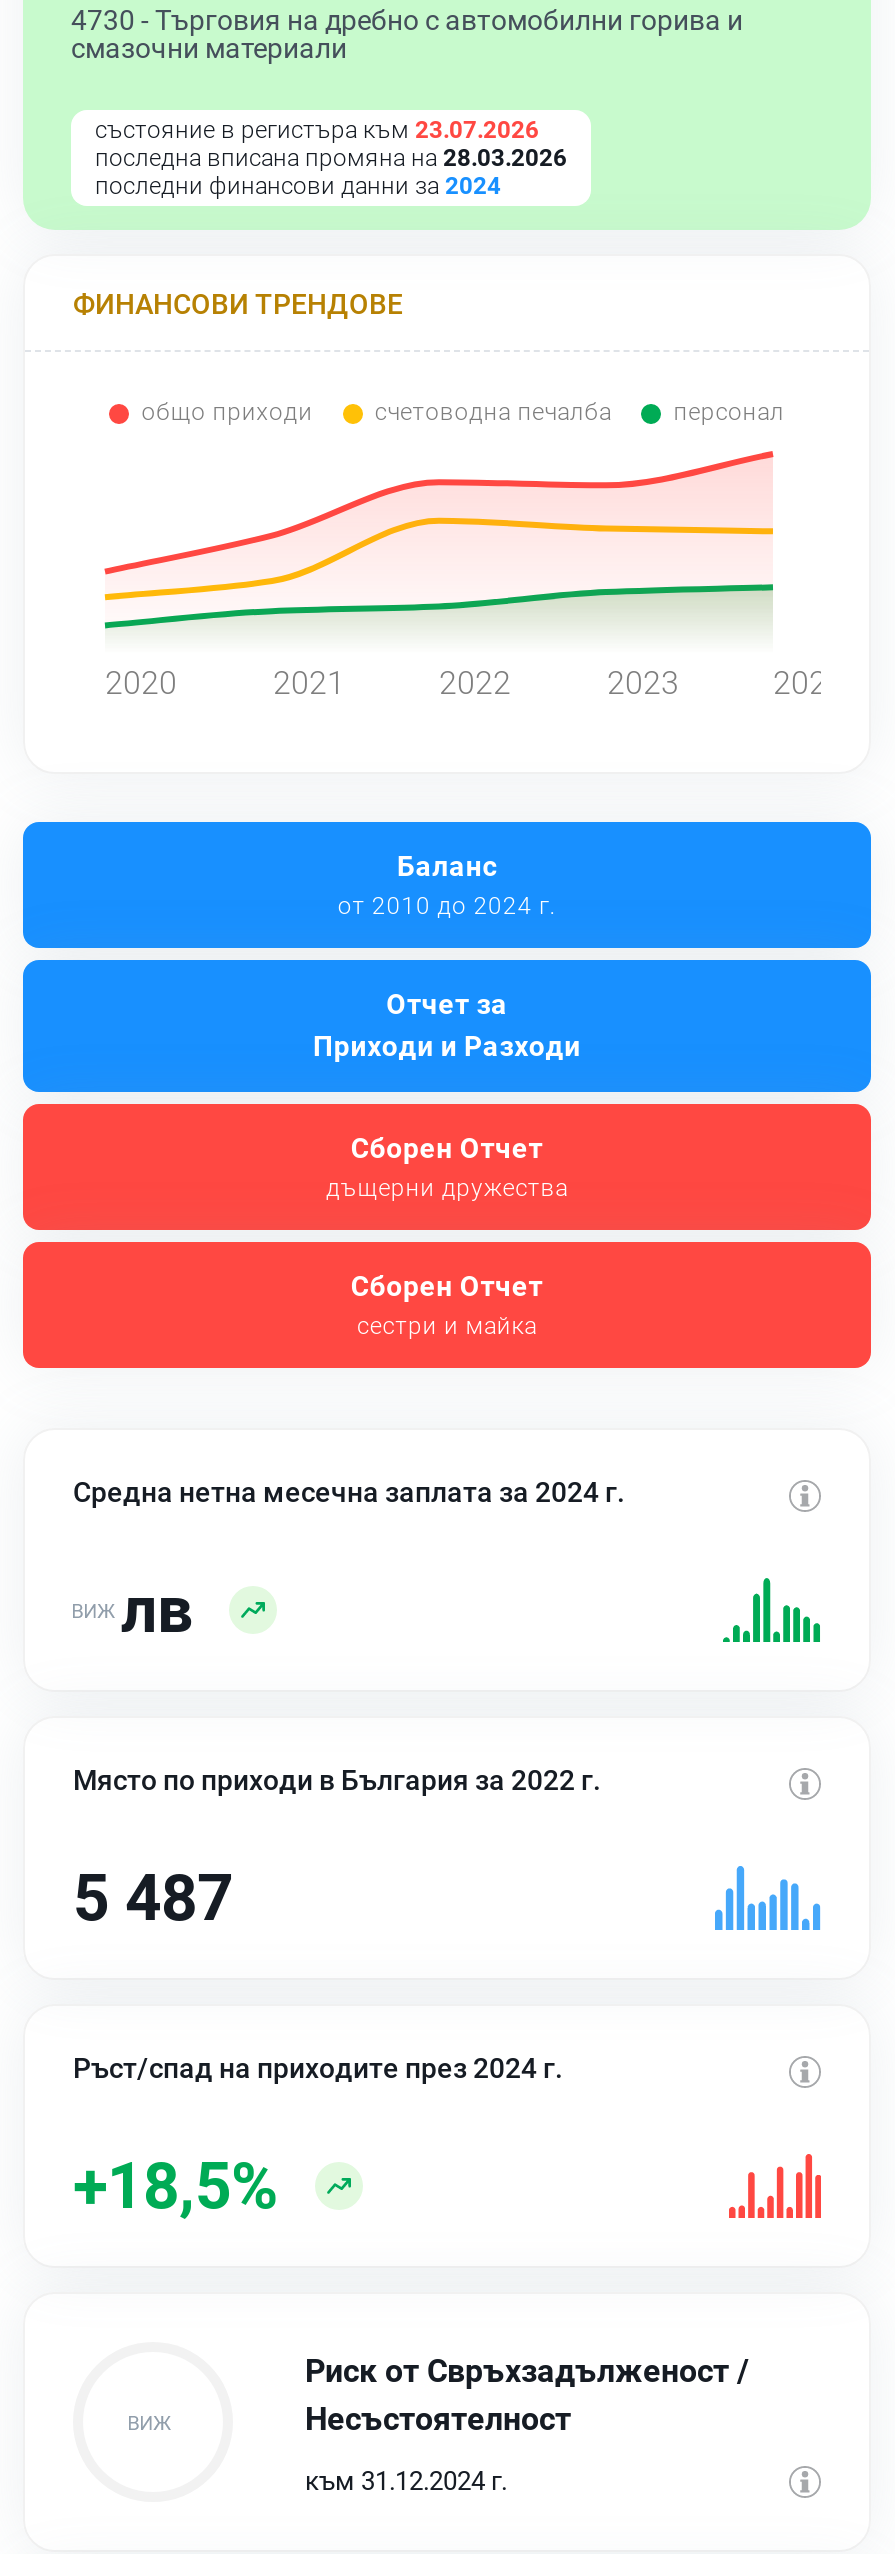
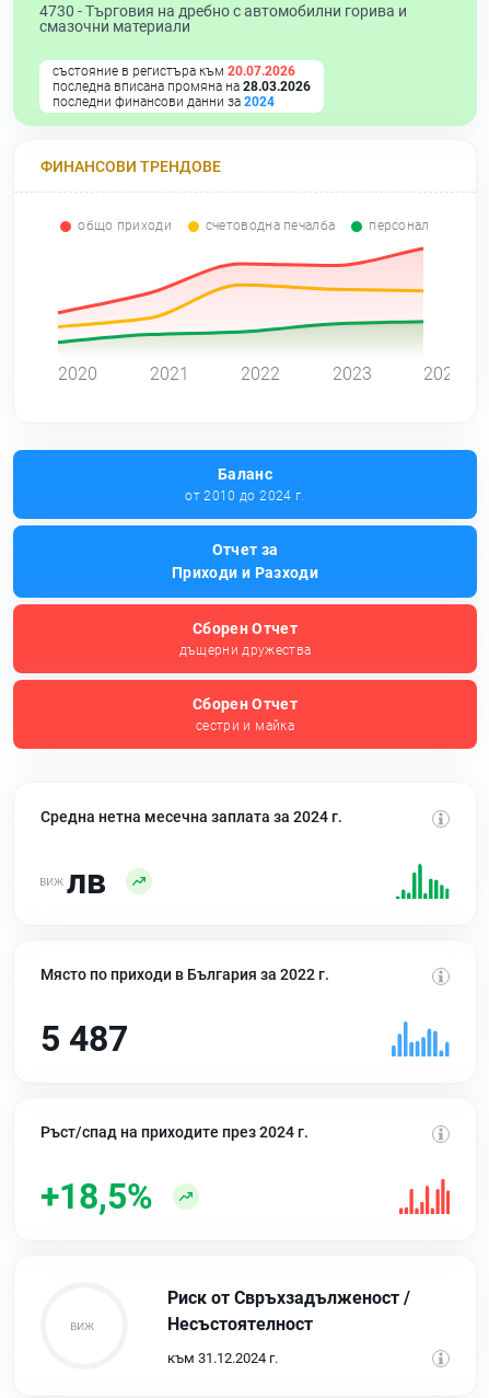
[95,116,539,144] състояние в регистъра към 23.07.2026 -> [53,63,295,79] състояние в регистъра към 20.07.2026

